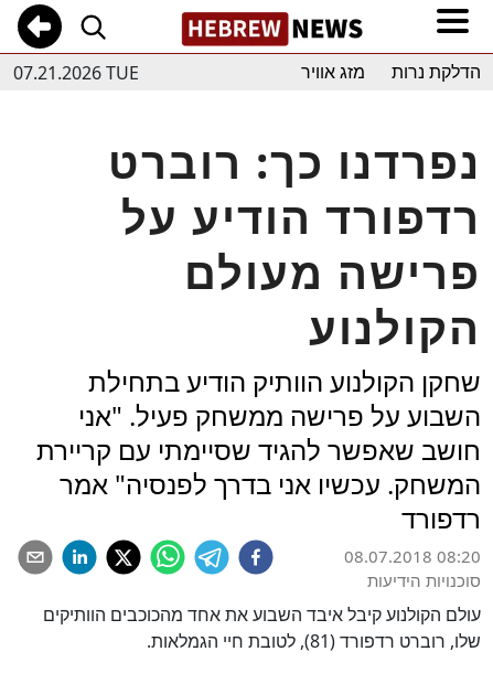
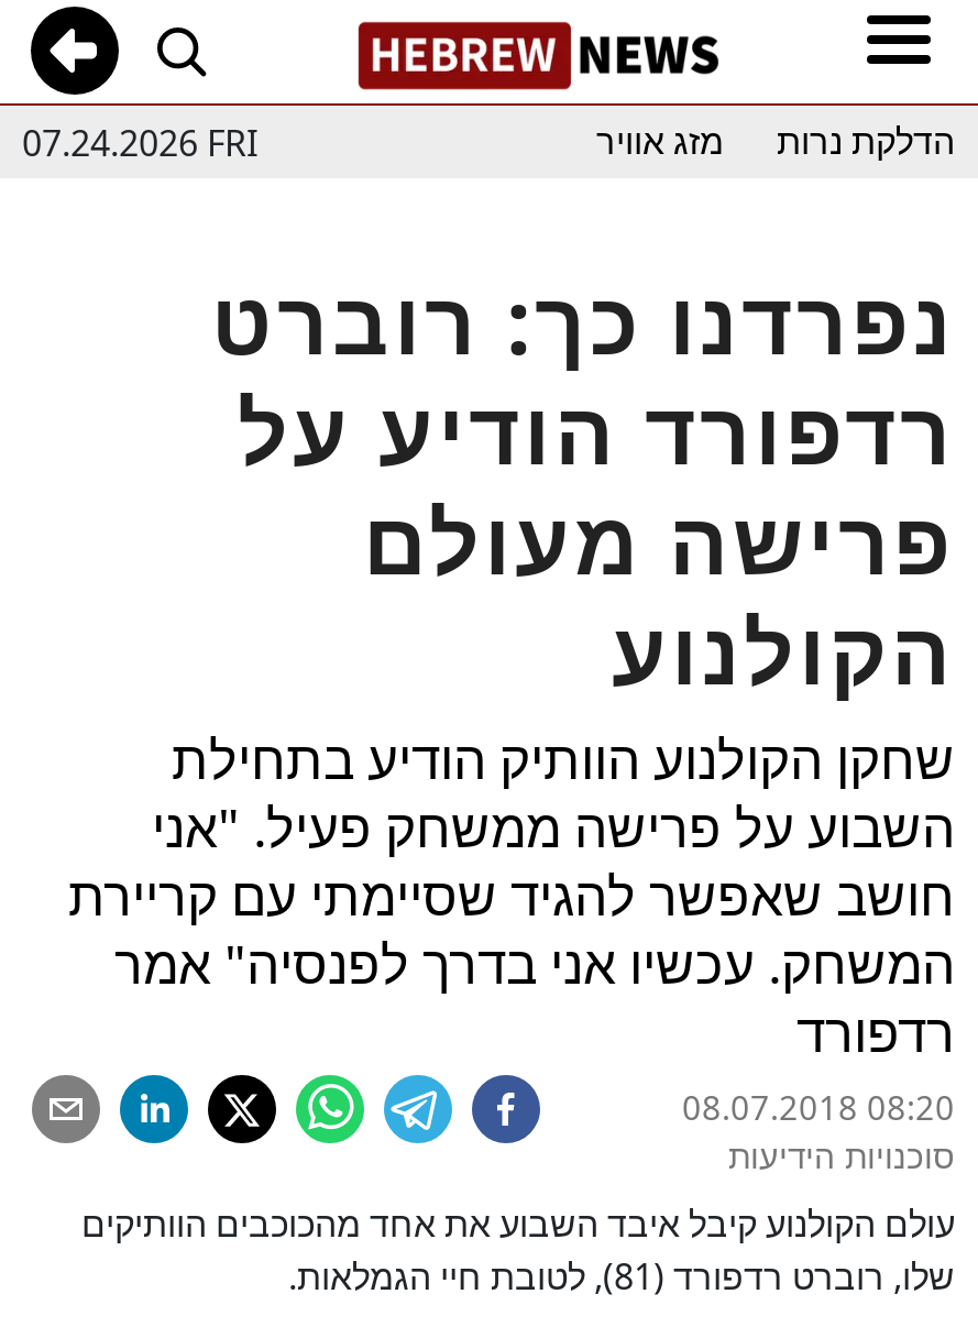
[13,60,139,84] 07.21.2026 TUE -> [22,118,257,166] 07.24.2026 FRI

